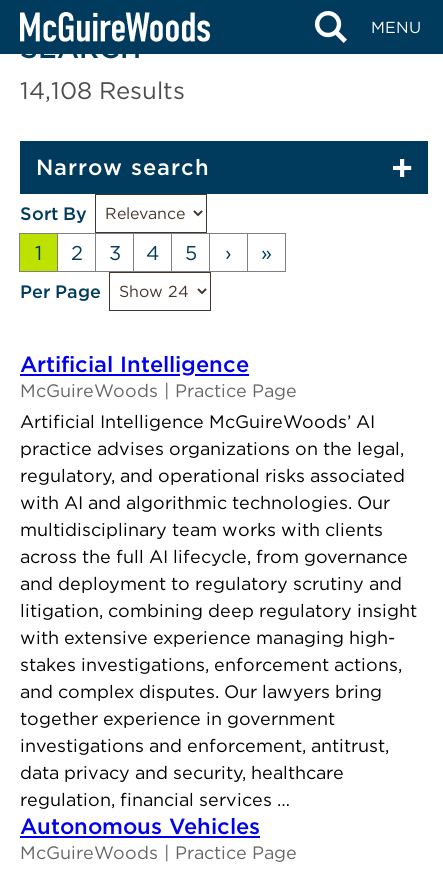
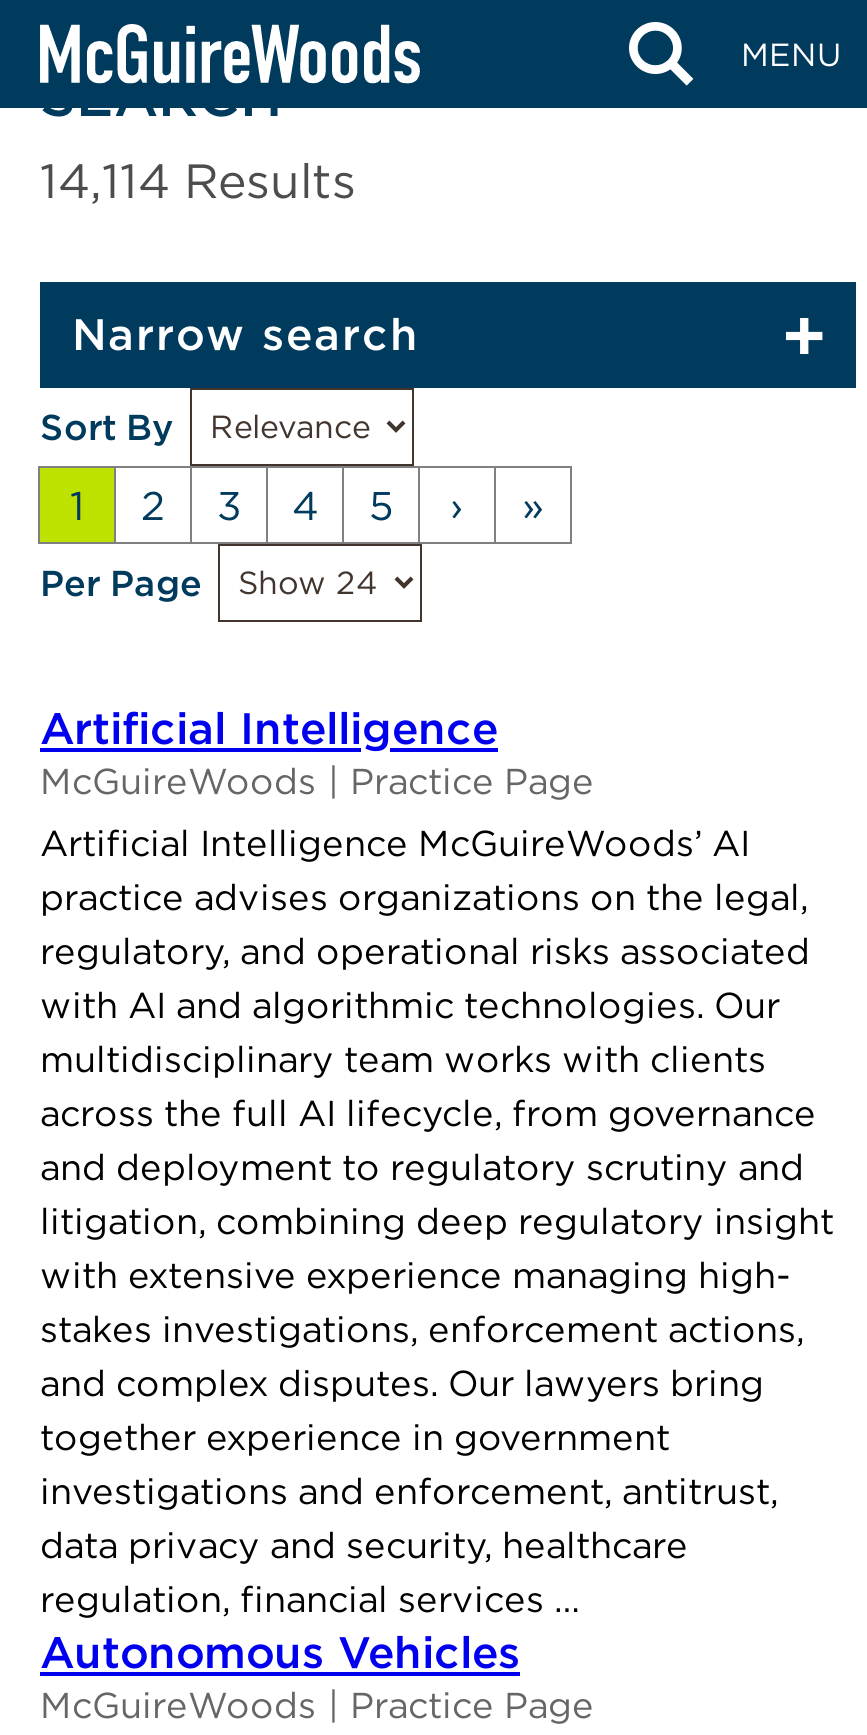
[20,76,185,105] 14,108 Results -> [40,152,356,210] 14,114 Results

